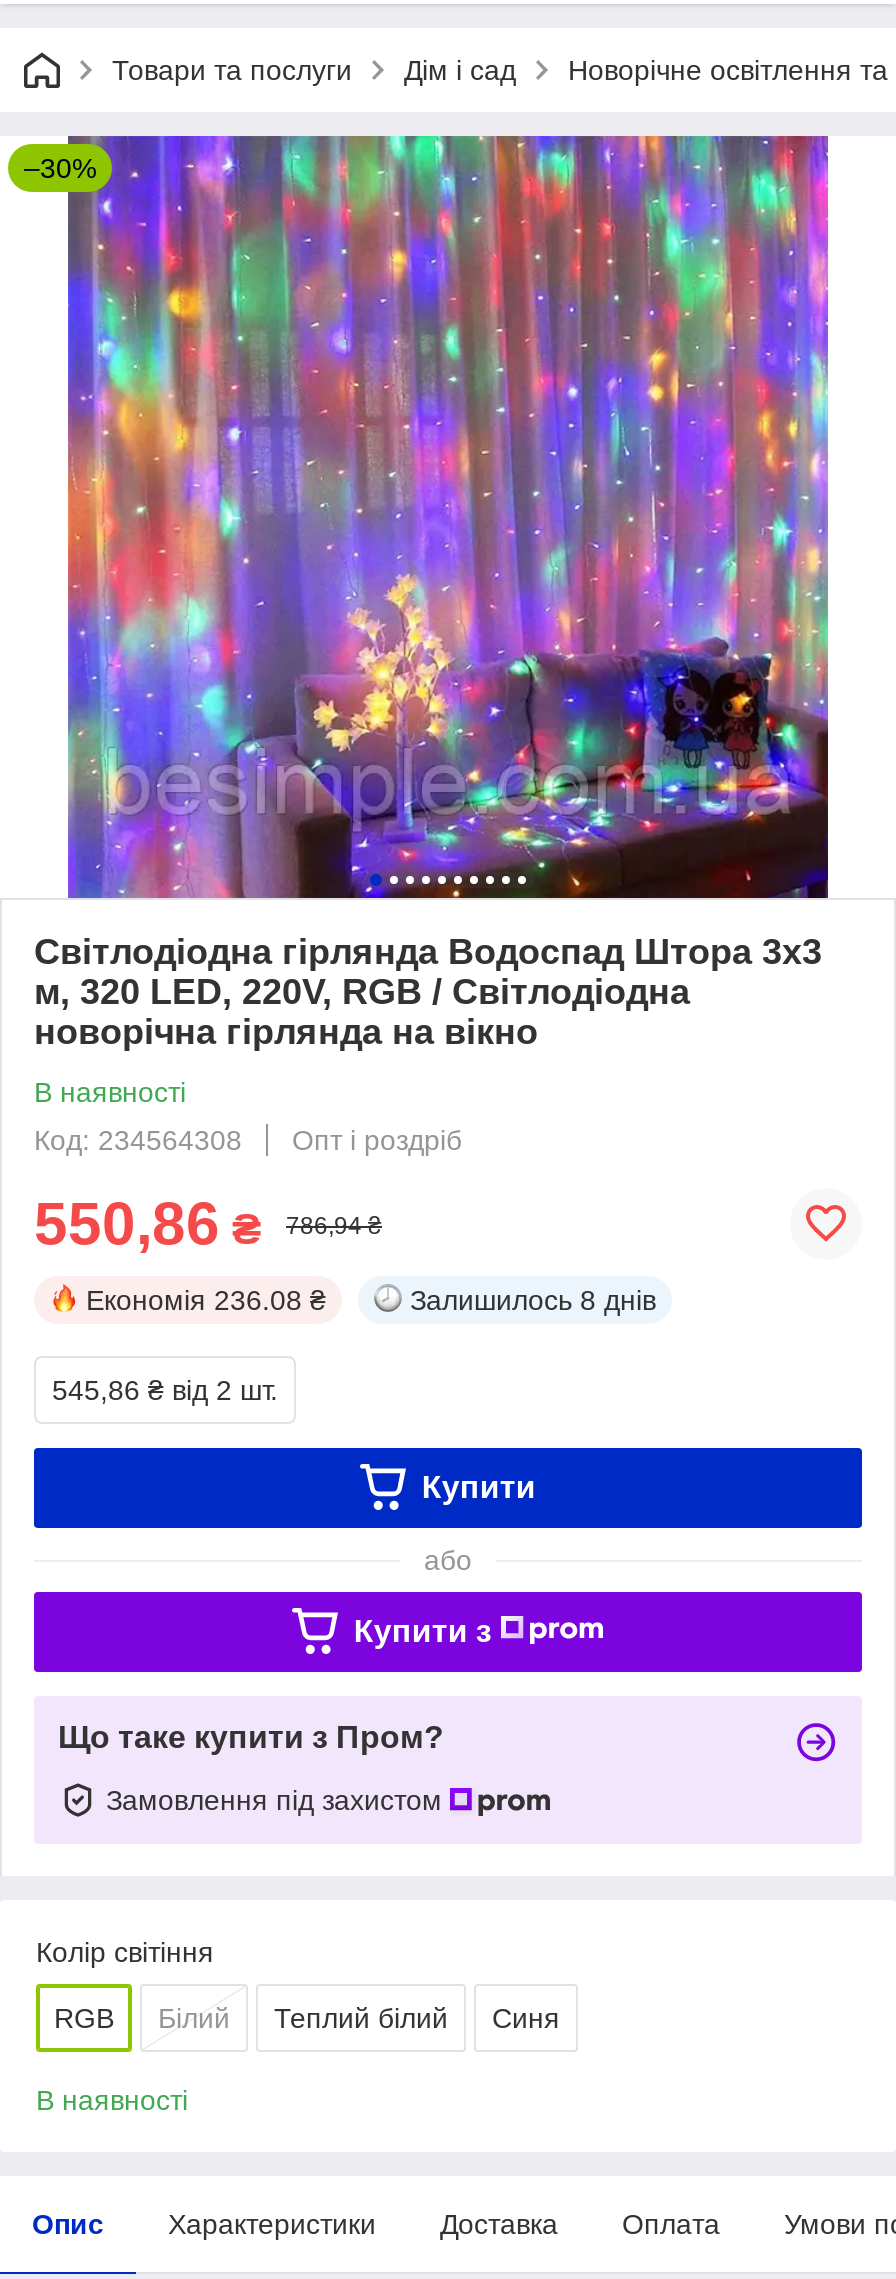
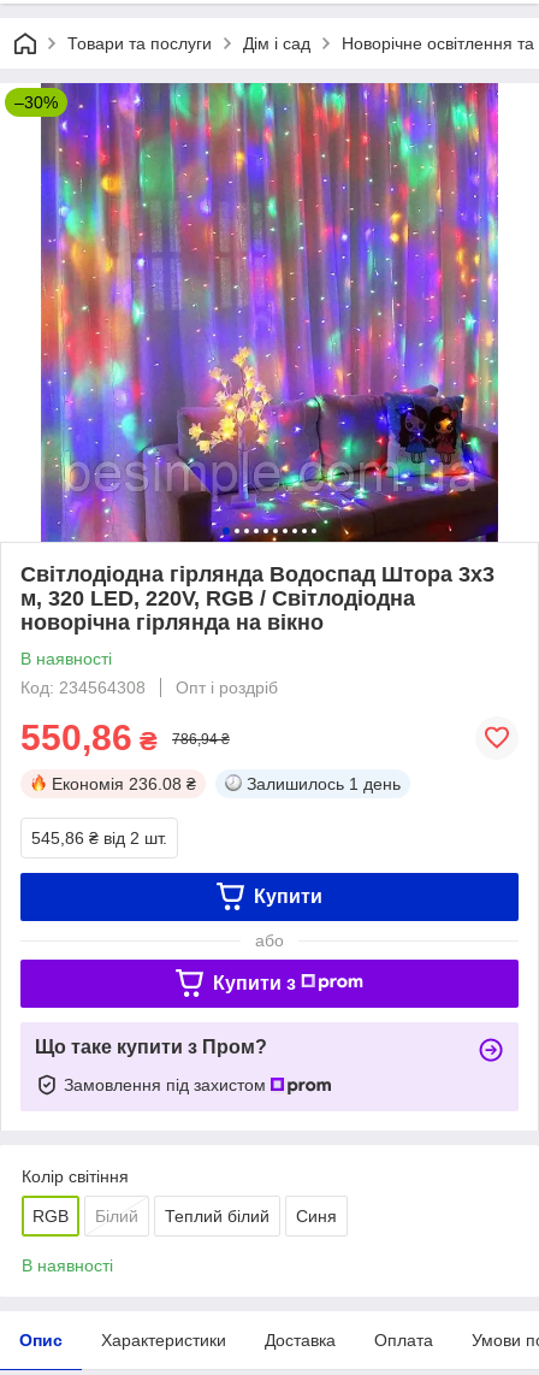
[410,1284,656,1316] Залишилось 8 днів -> [247,774,401,793] Залишилось 1 день

